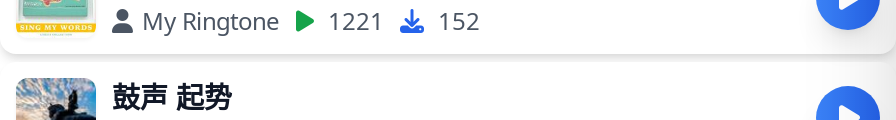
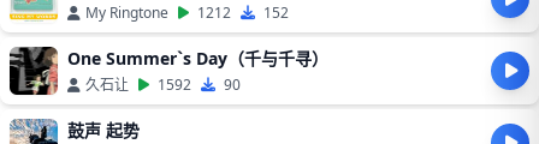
[142,4,480,38] My Ringtone 1221 152 -> [85,2,289,23] My Ringtone 1212 152
none -> [8,46,328,96] [image] | One Summer`s Day（千与千寻） | 久石让 | 1592 | 90

